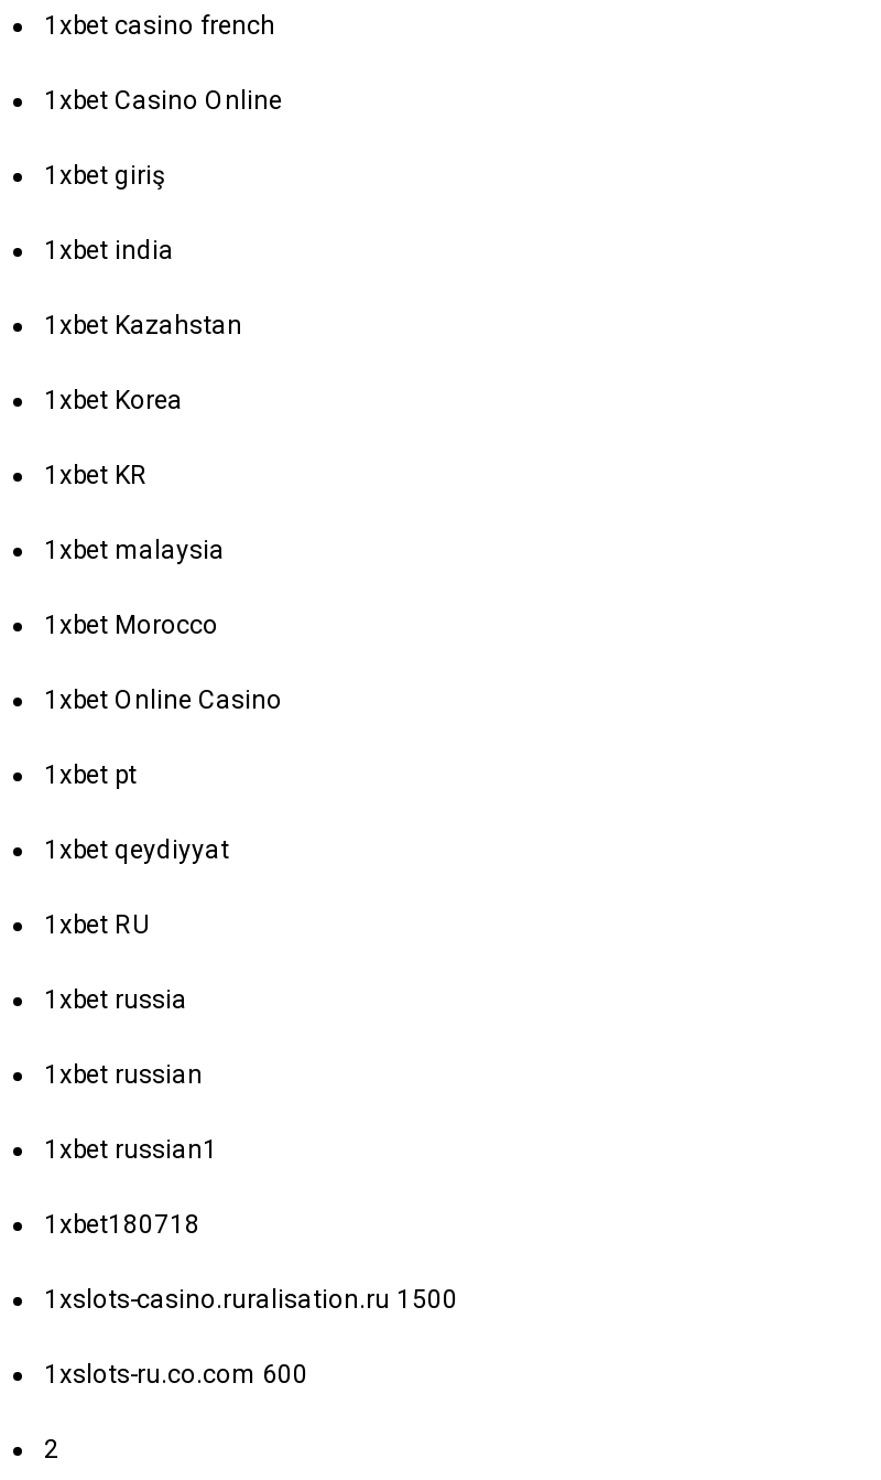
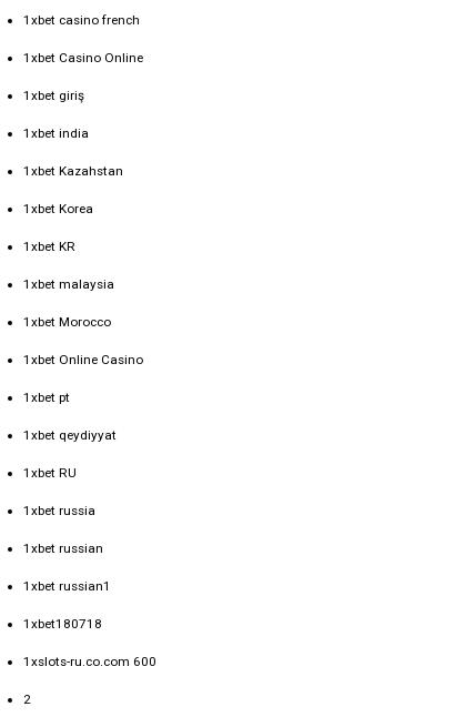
[44,1283,458,1314] 1xslots-casino.ruralisation.ru 1500 -> none

